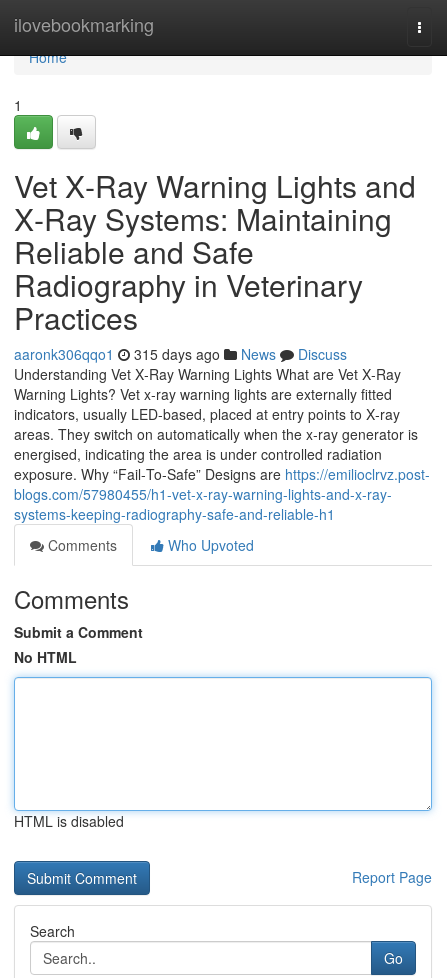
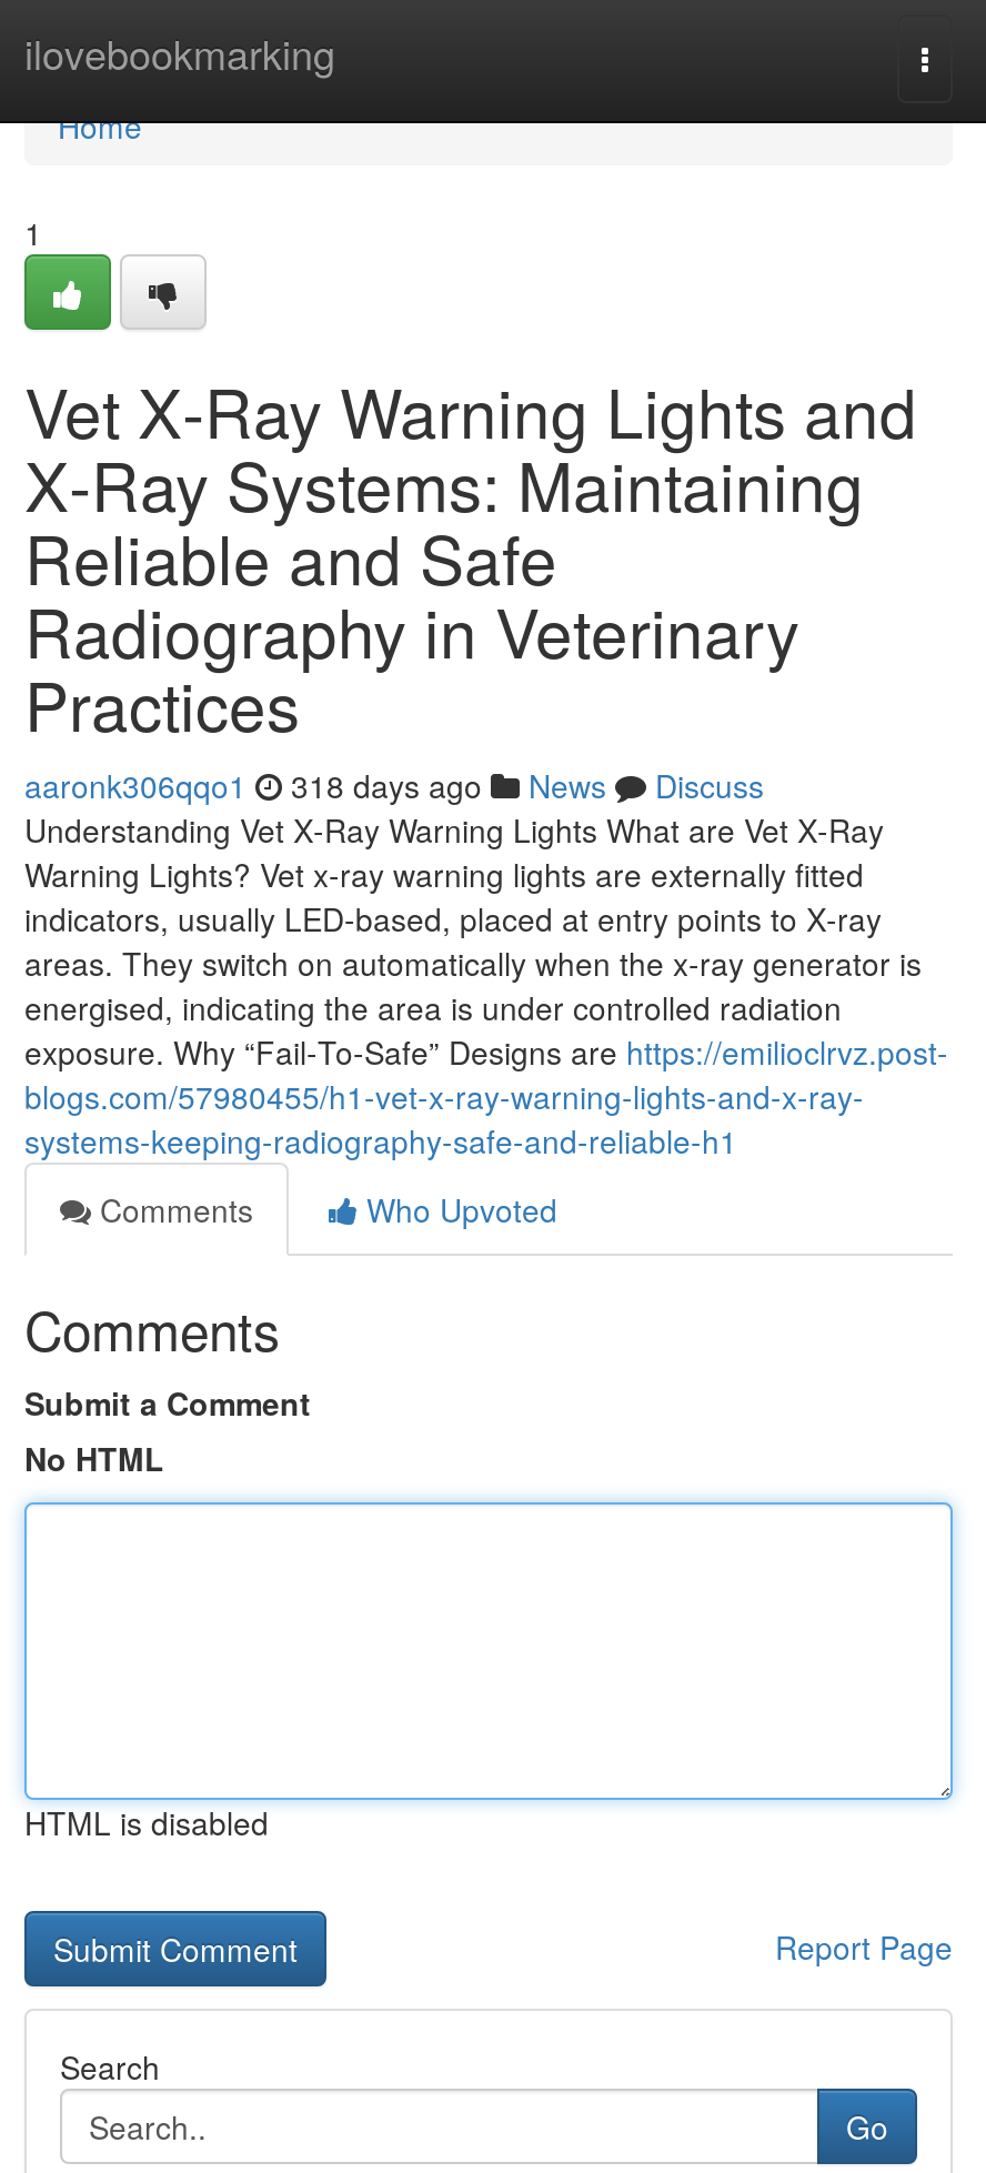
[14,344,347,364] aaronk306qqo1 315 days ago News Discuss -> [24,763,764,807] aaronk306qqo1 318 days ago News Discuss

